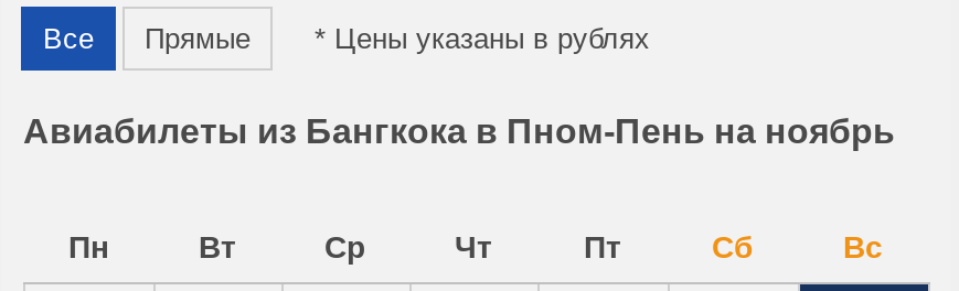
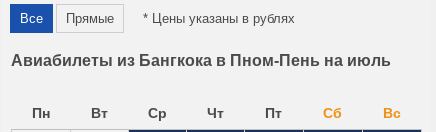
[23,113,895,150] Авиабилеты из Бангкока в Пном-Пень на ноябрь -> [11,52,391,69] Авиабилеты из Бангкока в Пном-Пень на июль

